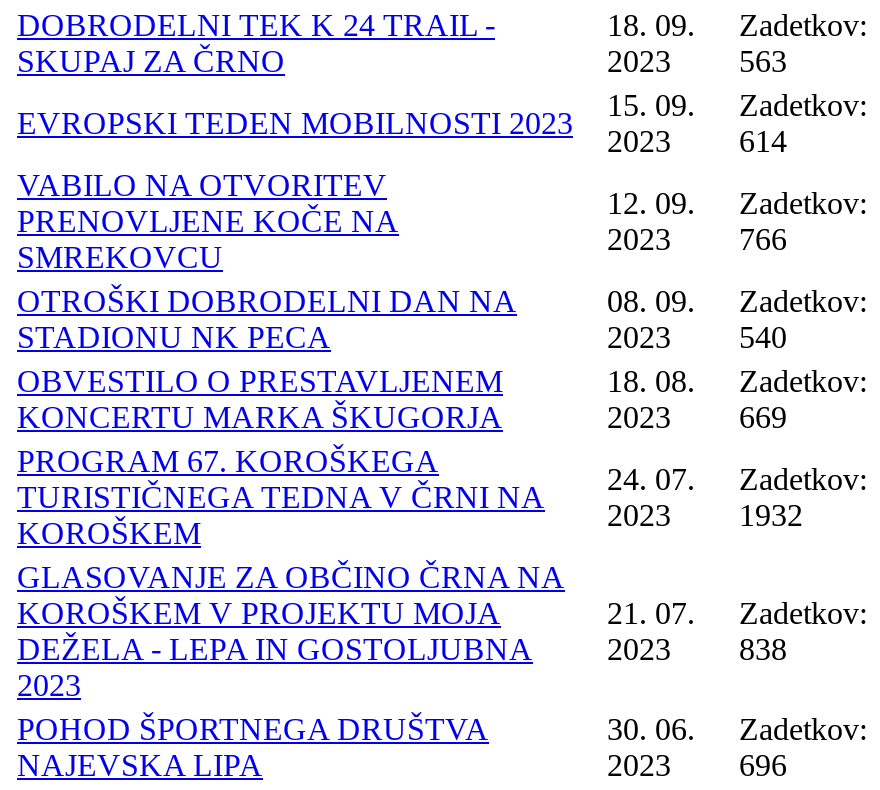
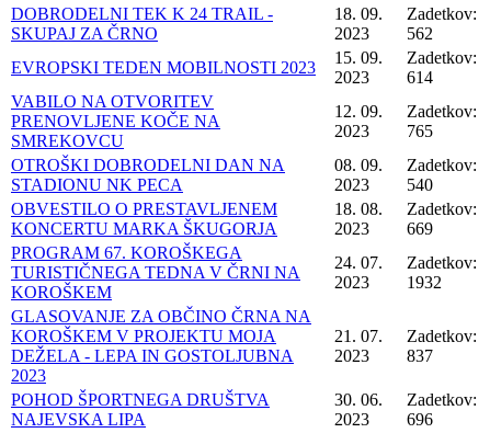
[739,44,787,78] 563 -> [407,24,433,43] 562
[607,222,787,256] 2023 766 -> [334,121,433,140] 2023 765
[607,632,787,666] 2023 838 -> [334,346,433,365] 2023 837

